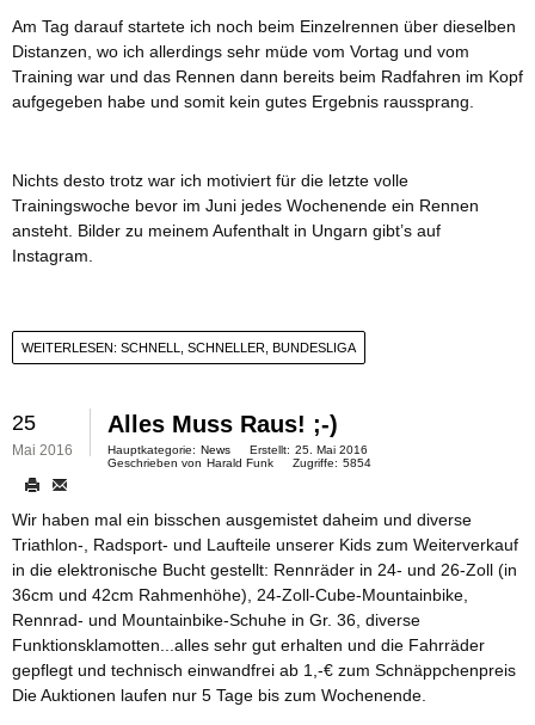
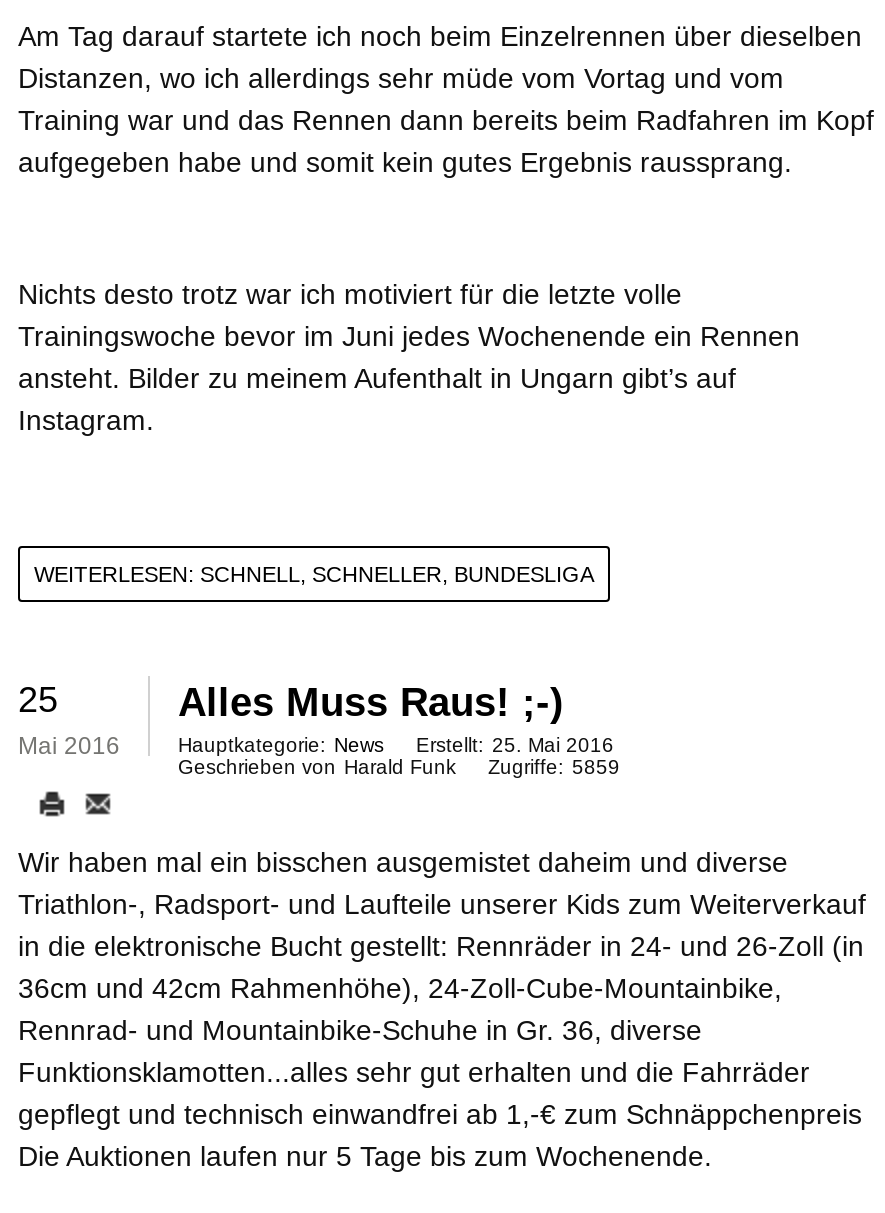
[107,456,371,469] Geschrieben von Harald Funk Zugriffe: 5854 -> [178,755,620,777] Geschrieben von Harald Funk Zugriffe: 5859

